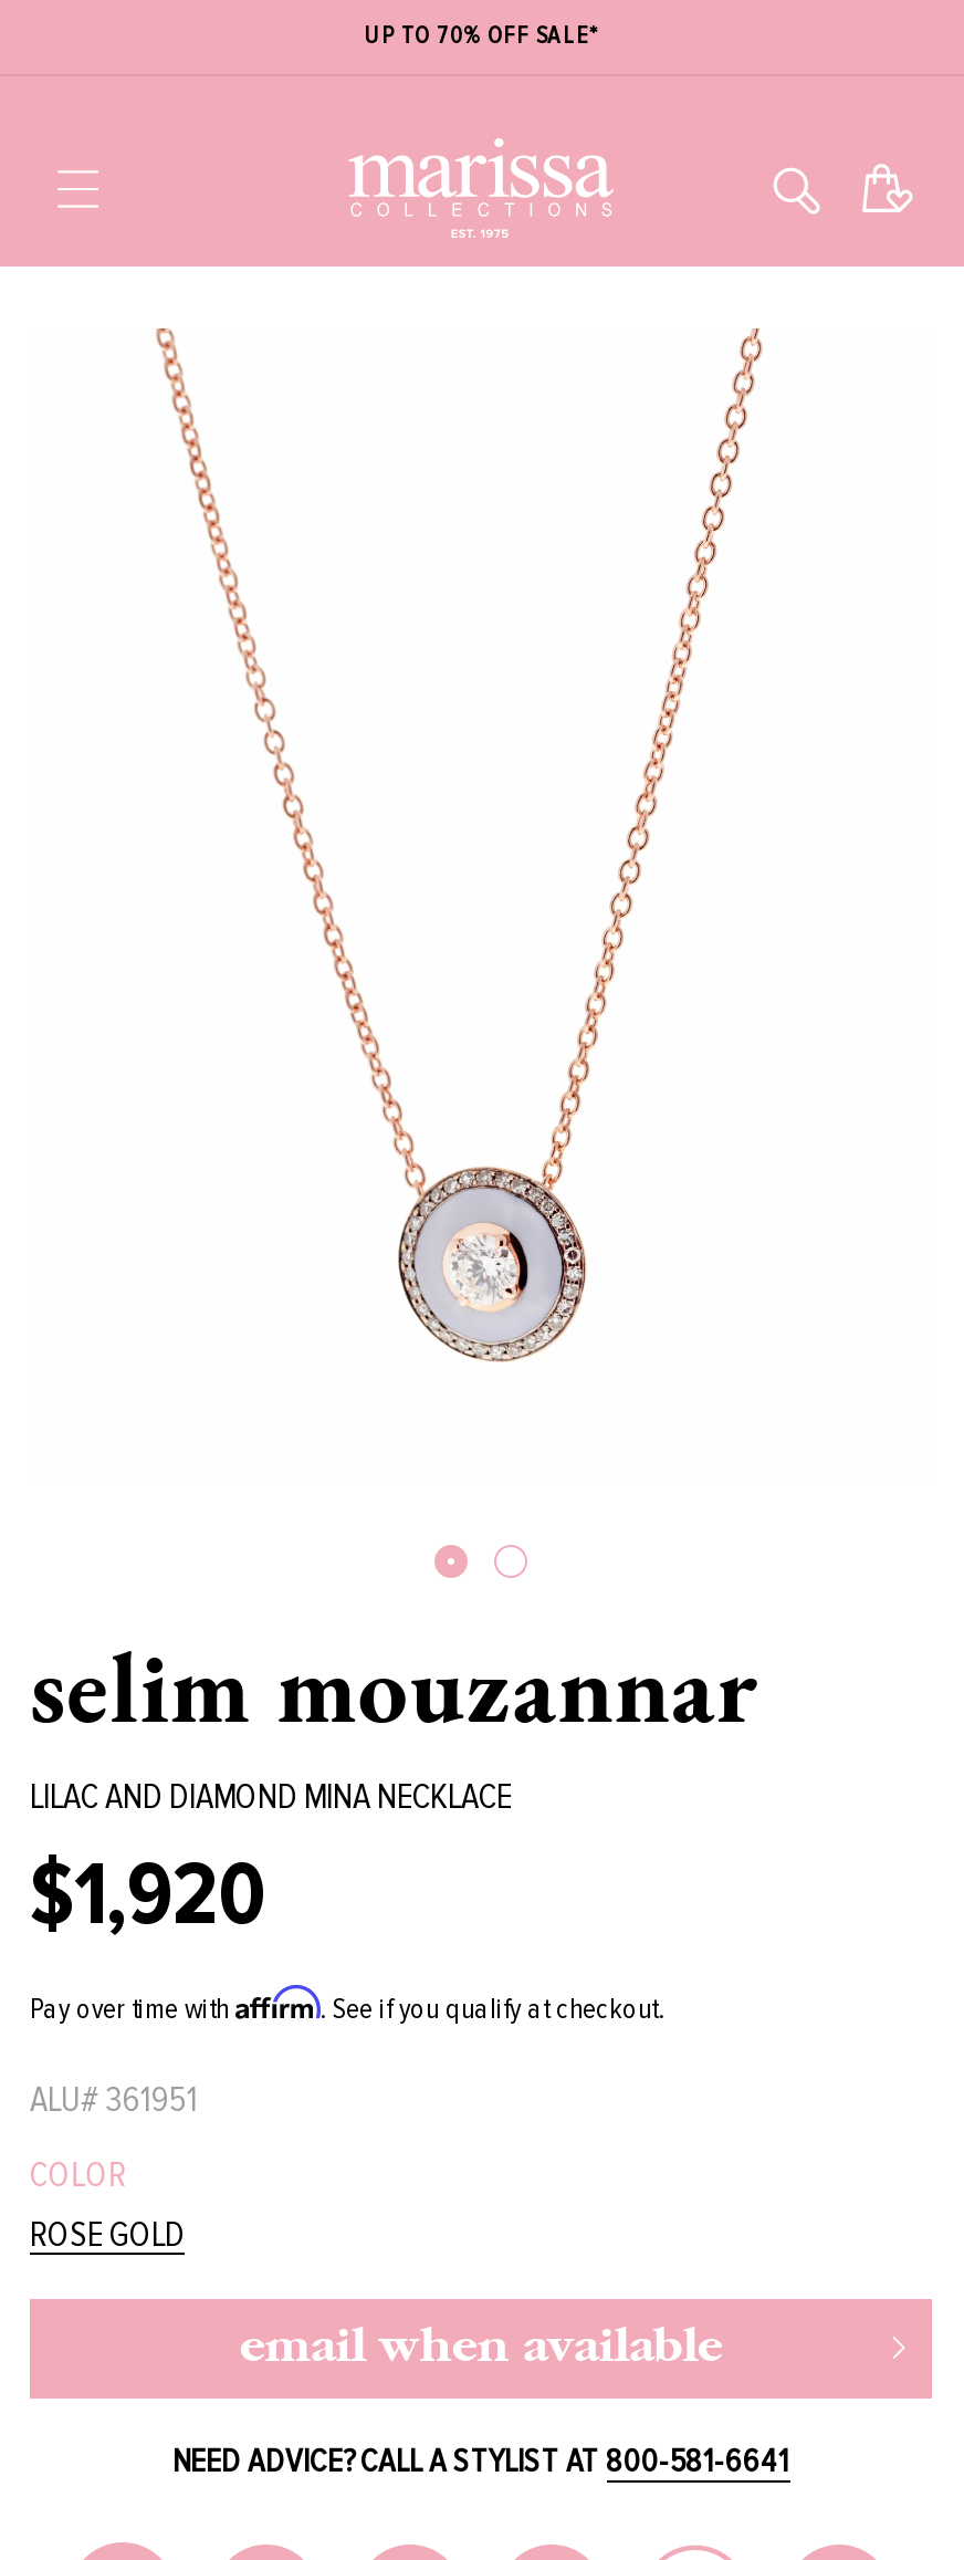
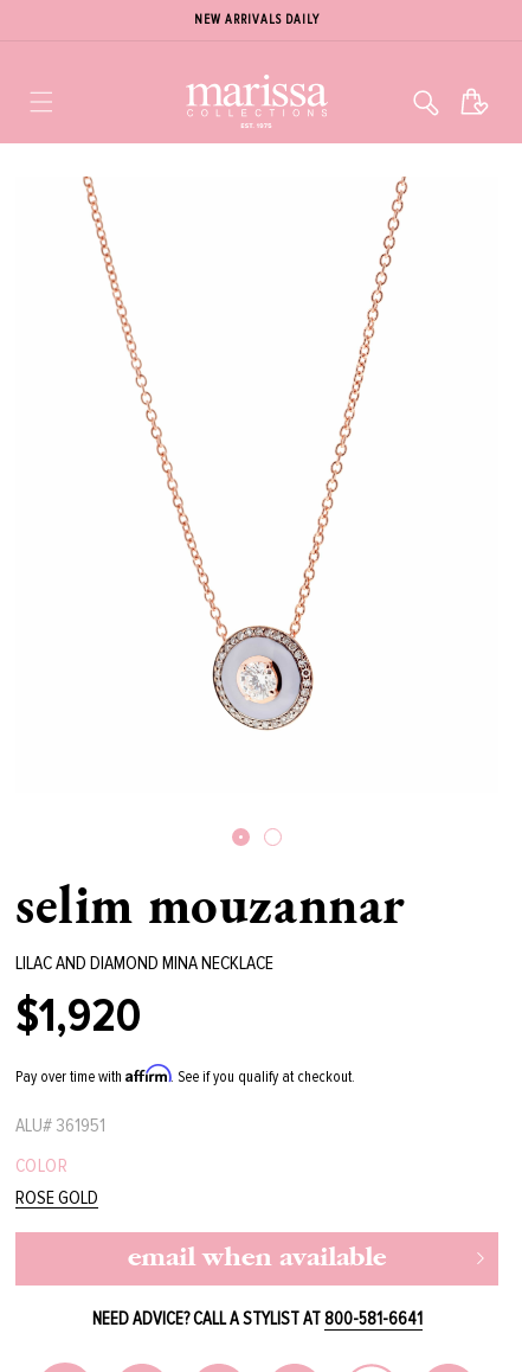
[364,21,598,50] UP TO 70% OFF SALE* -> [194,12,320,27] NEW ARRIVALS DAILY

